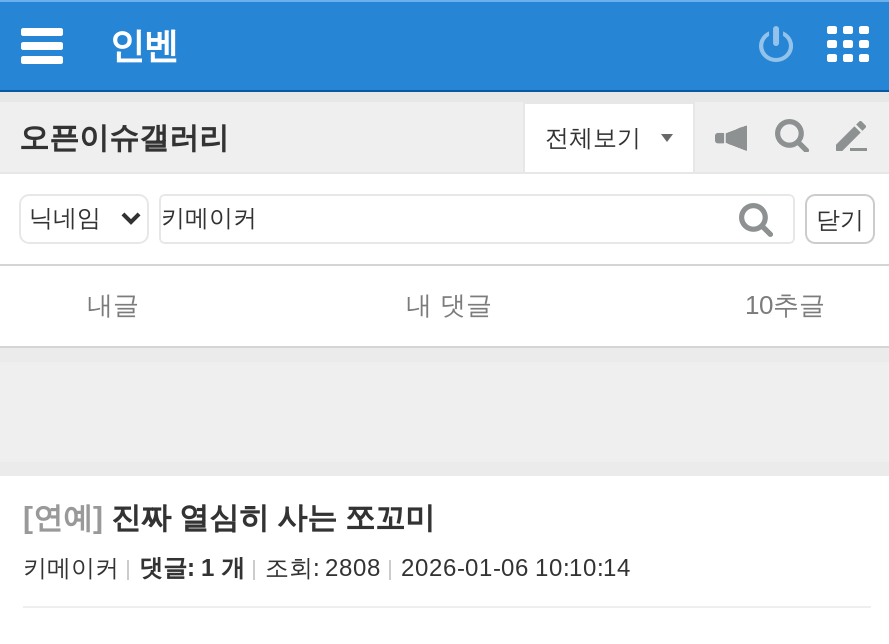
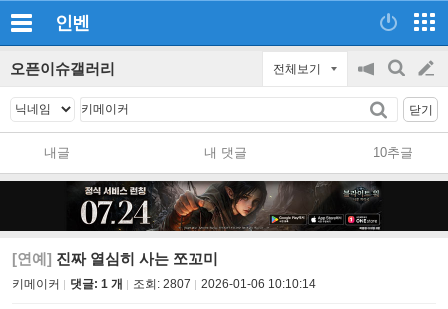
none -> [3,180,445,232] [image]
[23,554,631,582] 키메이커 댓글: 1 개 조회: 2808 2026-01-06 10:10:14 -> [12,277,316,291] 키메이커 댓글: 1 개 조회: 2807 2026-01-06 10:10:14

